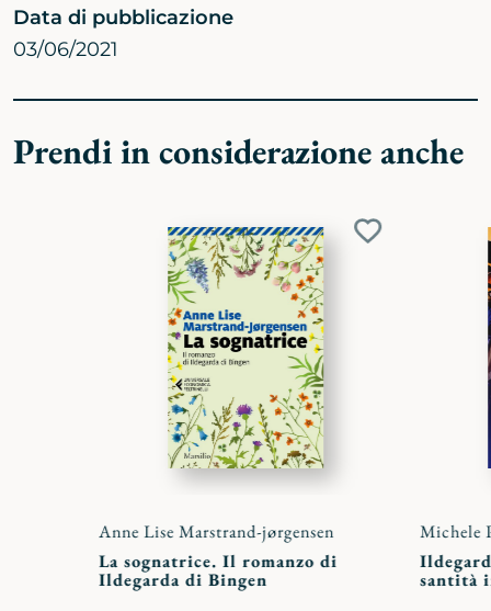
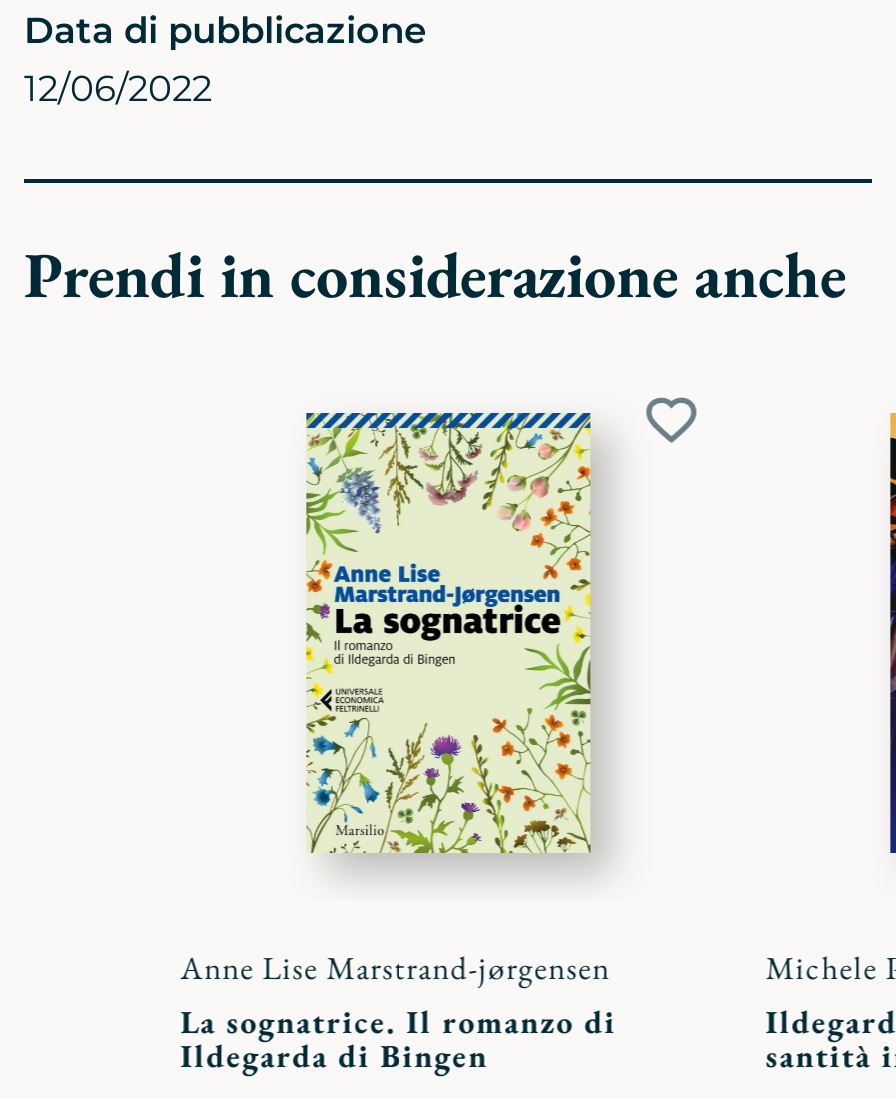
[13,37,118,61] 03/06/2021 -> [24,67,212,111] 12/06/2022

